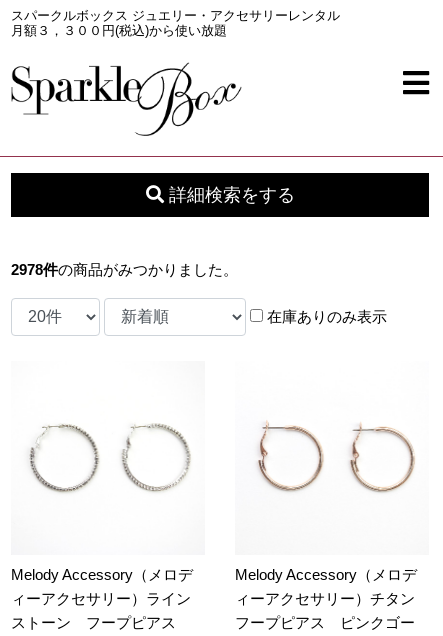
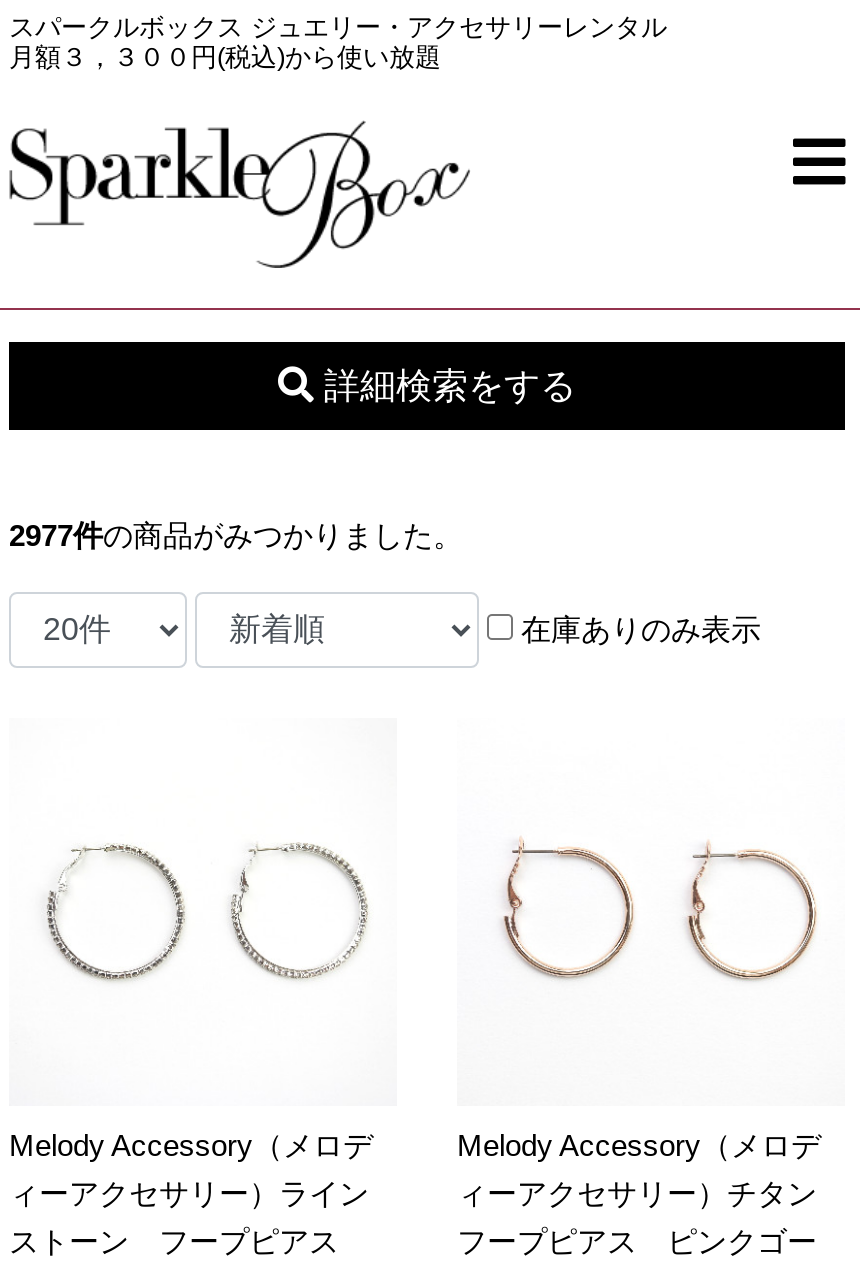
[11,261,238,278] 2978件の商品がみつかりました。 -> [9,519,463,553] 2977件の商品がみつかりました。

